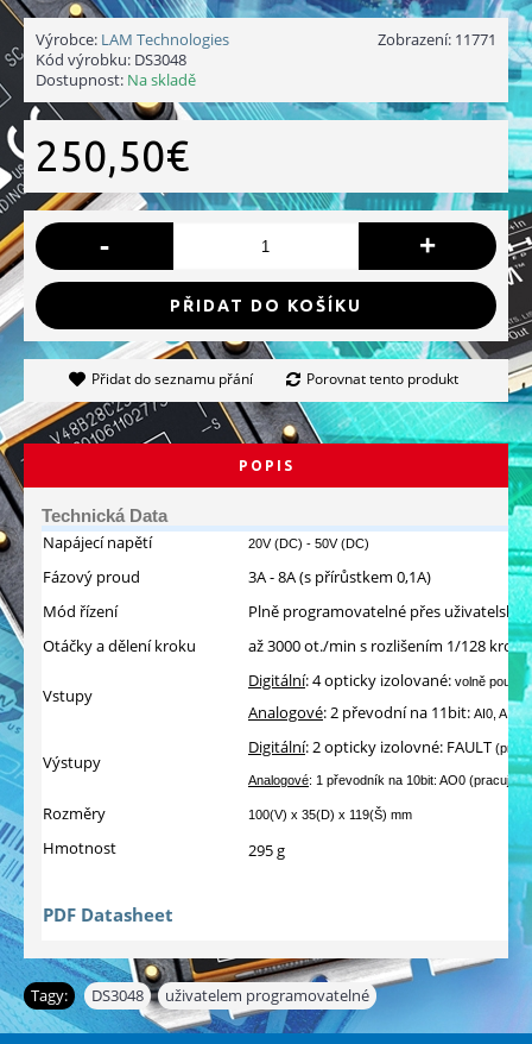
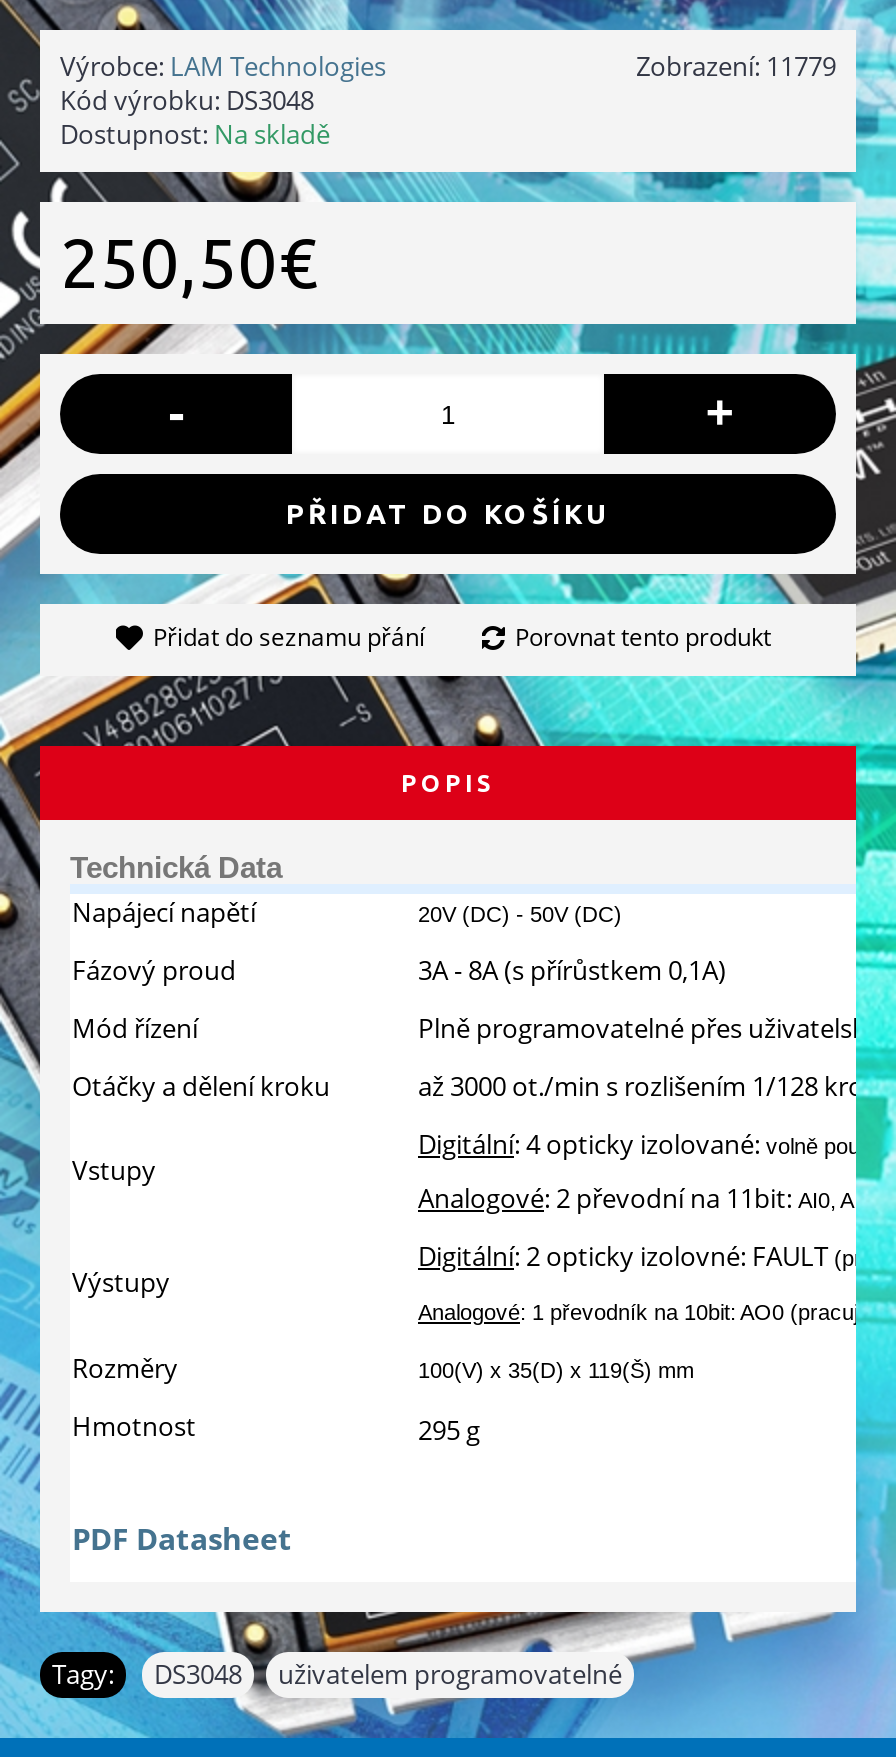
[378,29,496,50] Zobrazení: 11771 -> [636,48,836,84] Zobrazení: 11779

